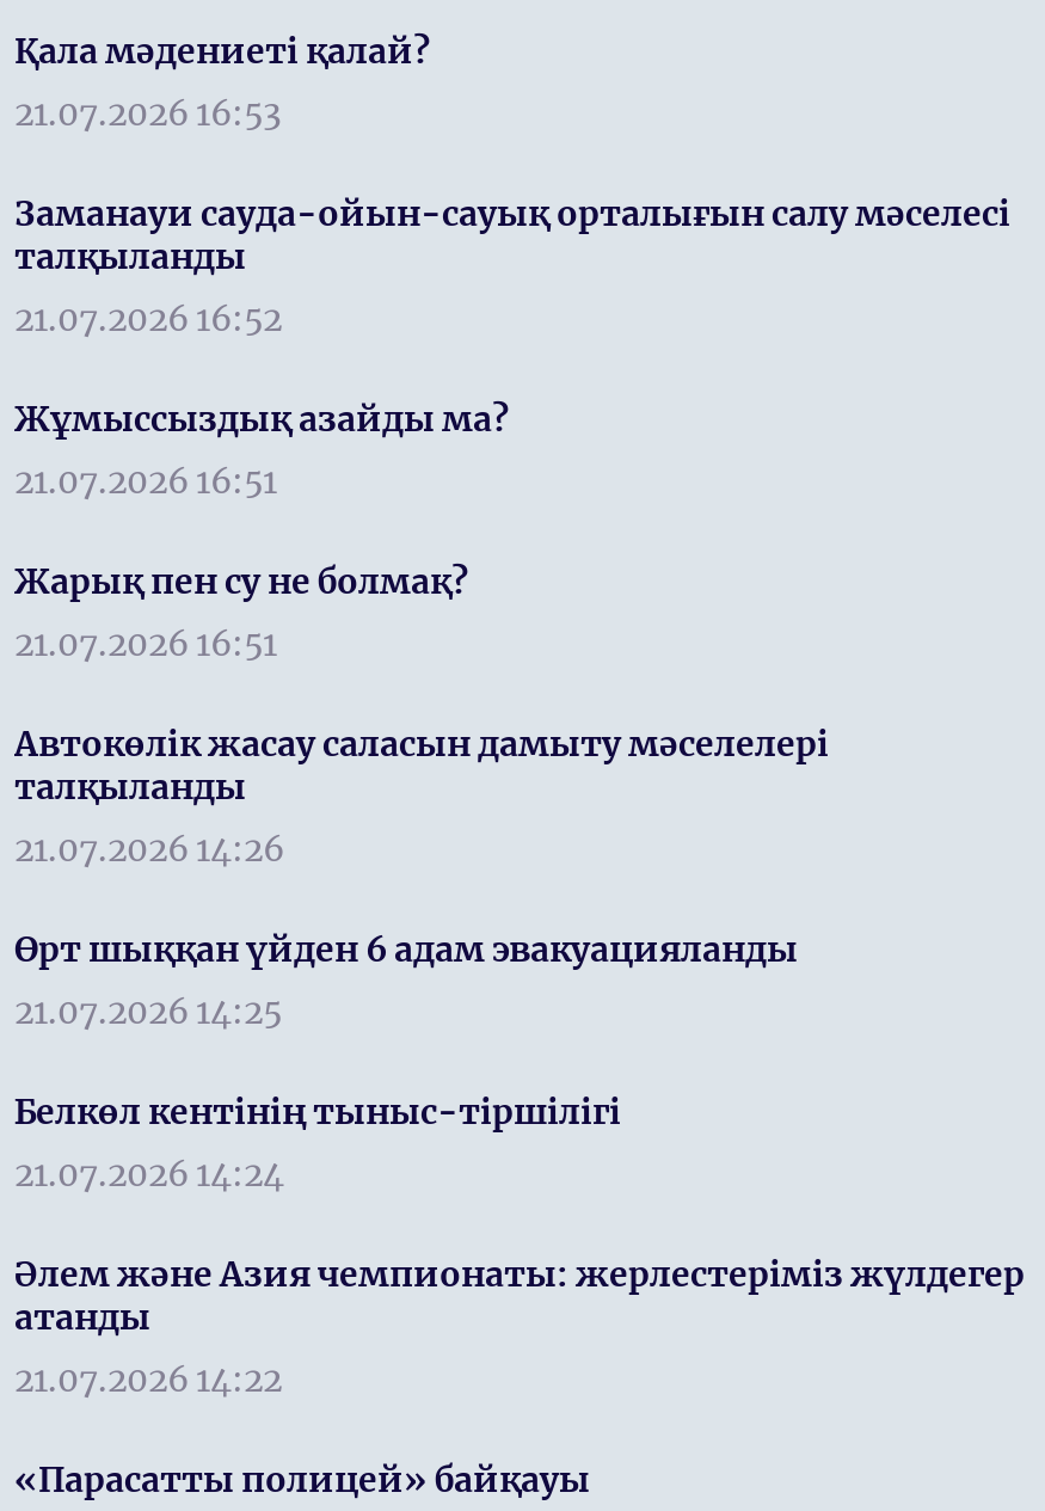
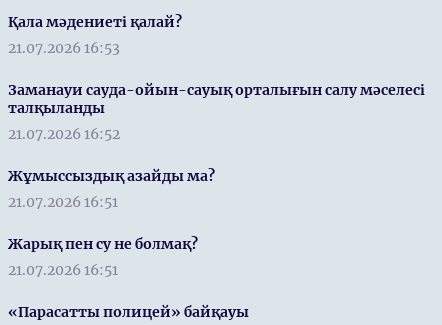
[14,723,1025,1401] Автокөлік жасау саласын дамыту мәселелері | талқыланды | 21.07.2026 14:26 | Өрт шыққан үйден 6 адам эвакуацияланды | 21.07.2026 14:25 | Белкөл кентінің тыныс-тіршілігі | 21.07.2026 14:24 | Әлем және Азия чемпионаты: жерлестеріміз жүлдегер | атанды | 21.07.2026 14:22 -> none

